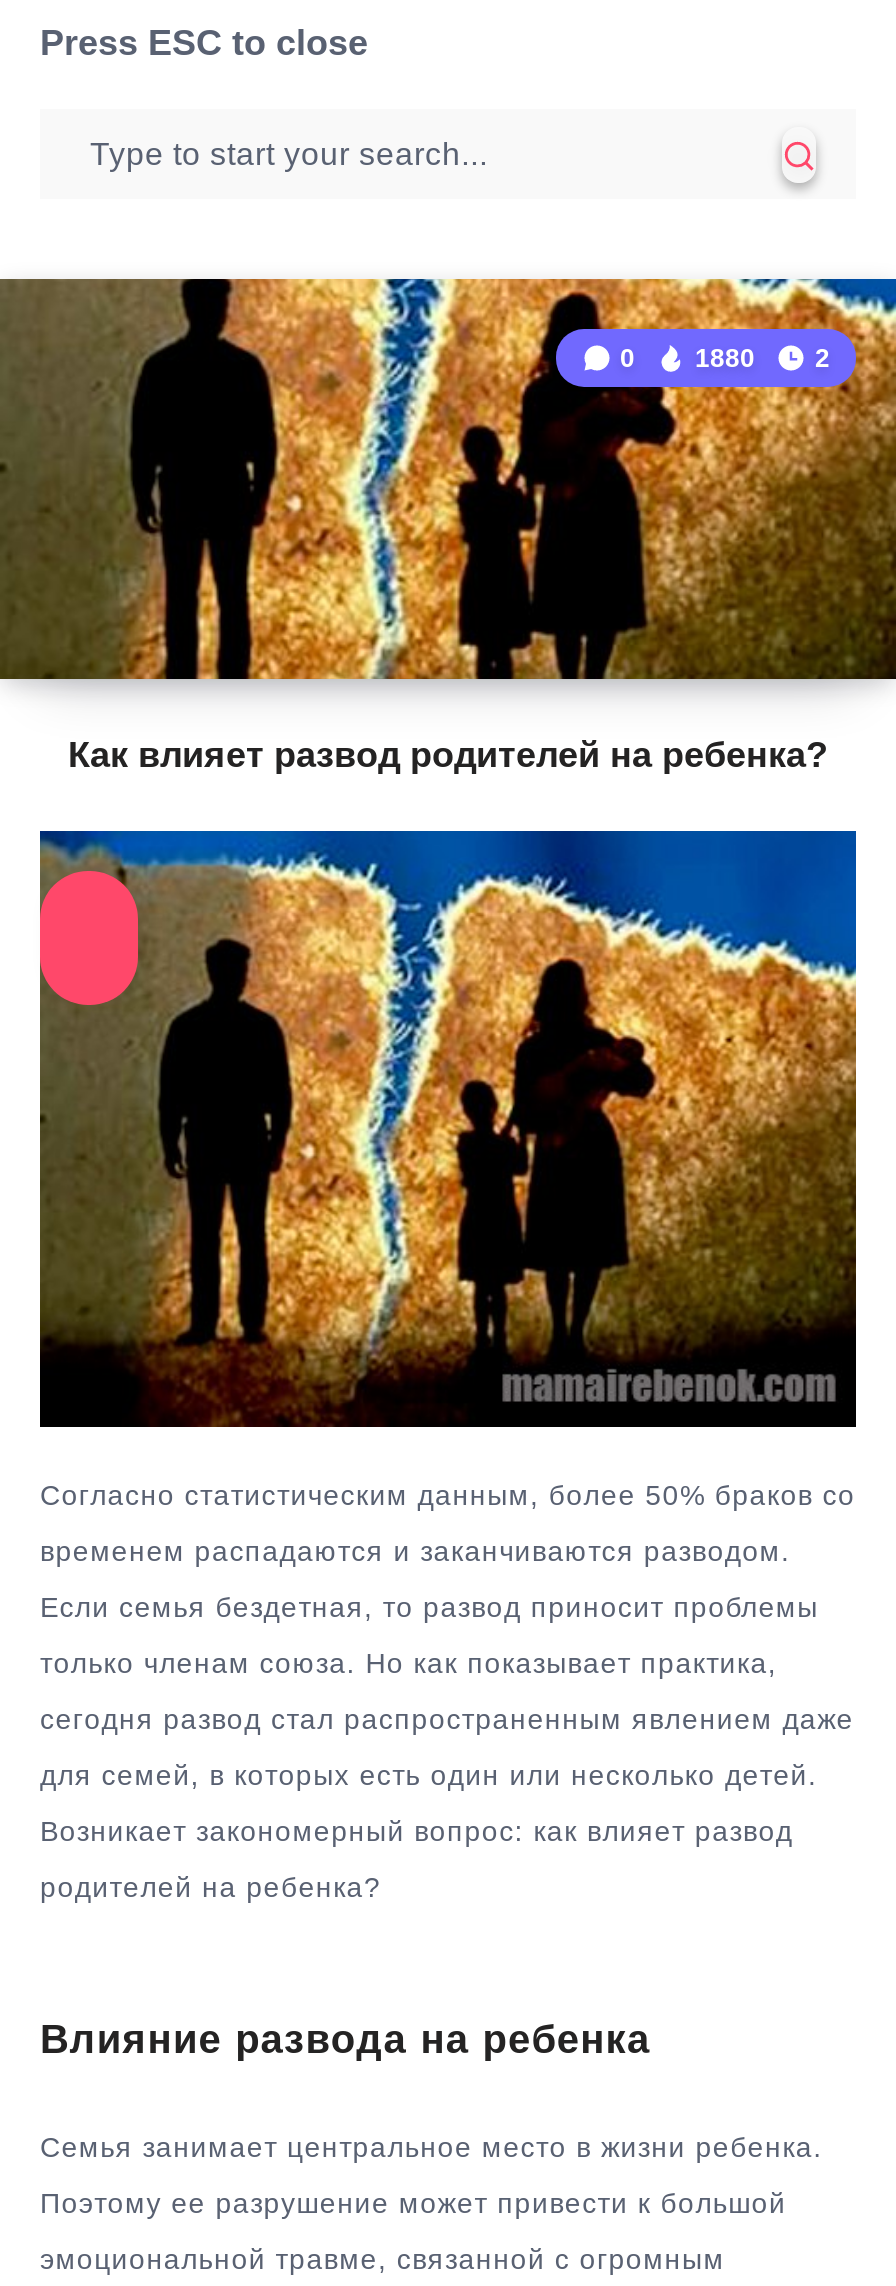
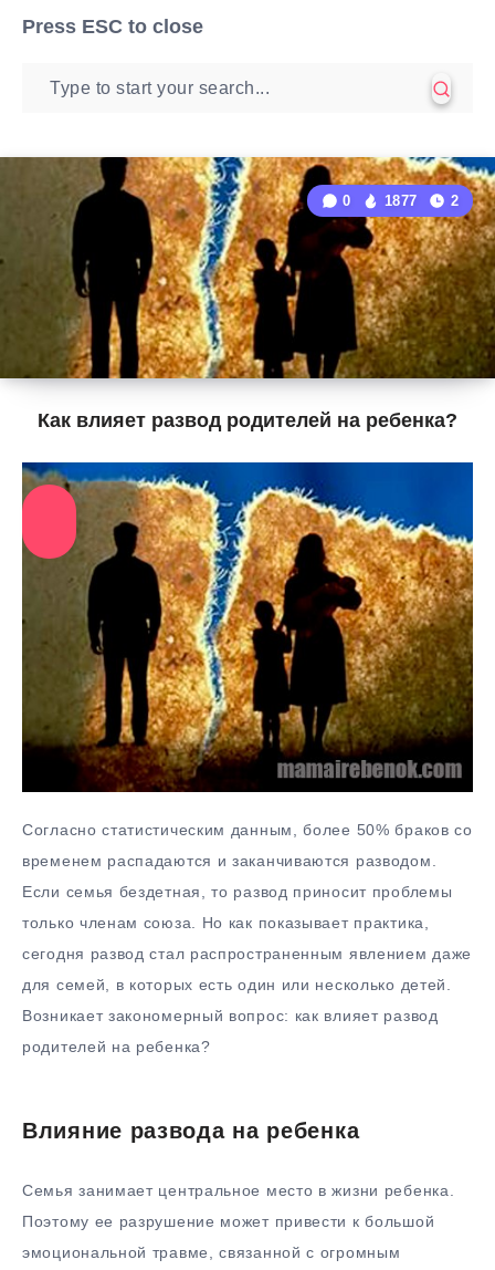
[620,343,830,373] 0 1880 2 -> [343,192,459,209] 0 1877 2

